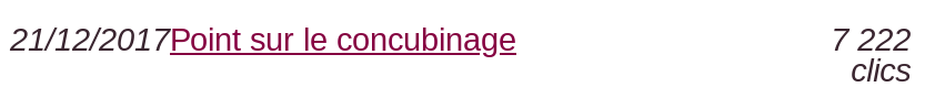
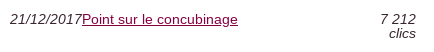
[831,22,911,57] 7 222 -> [380,11,416,27] 7 212

